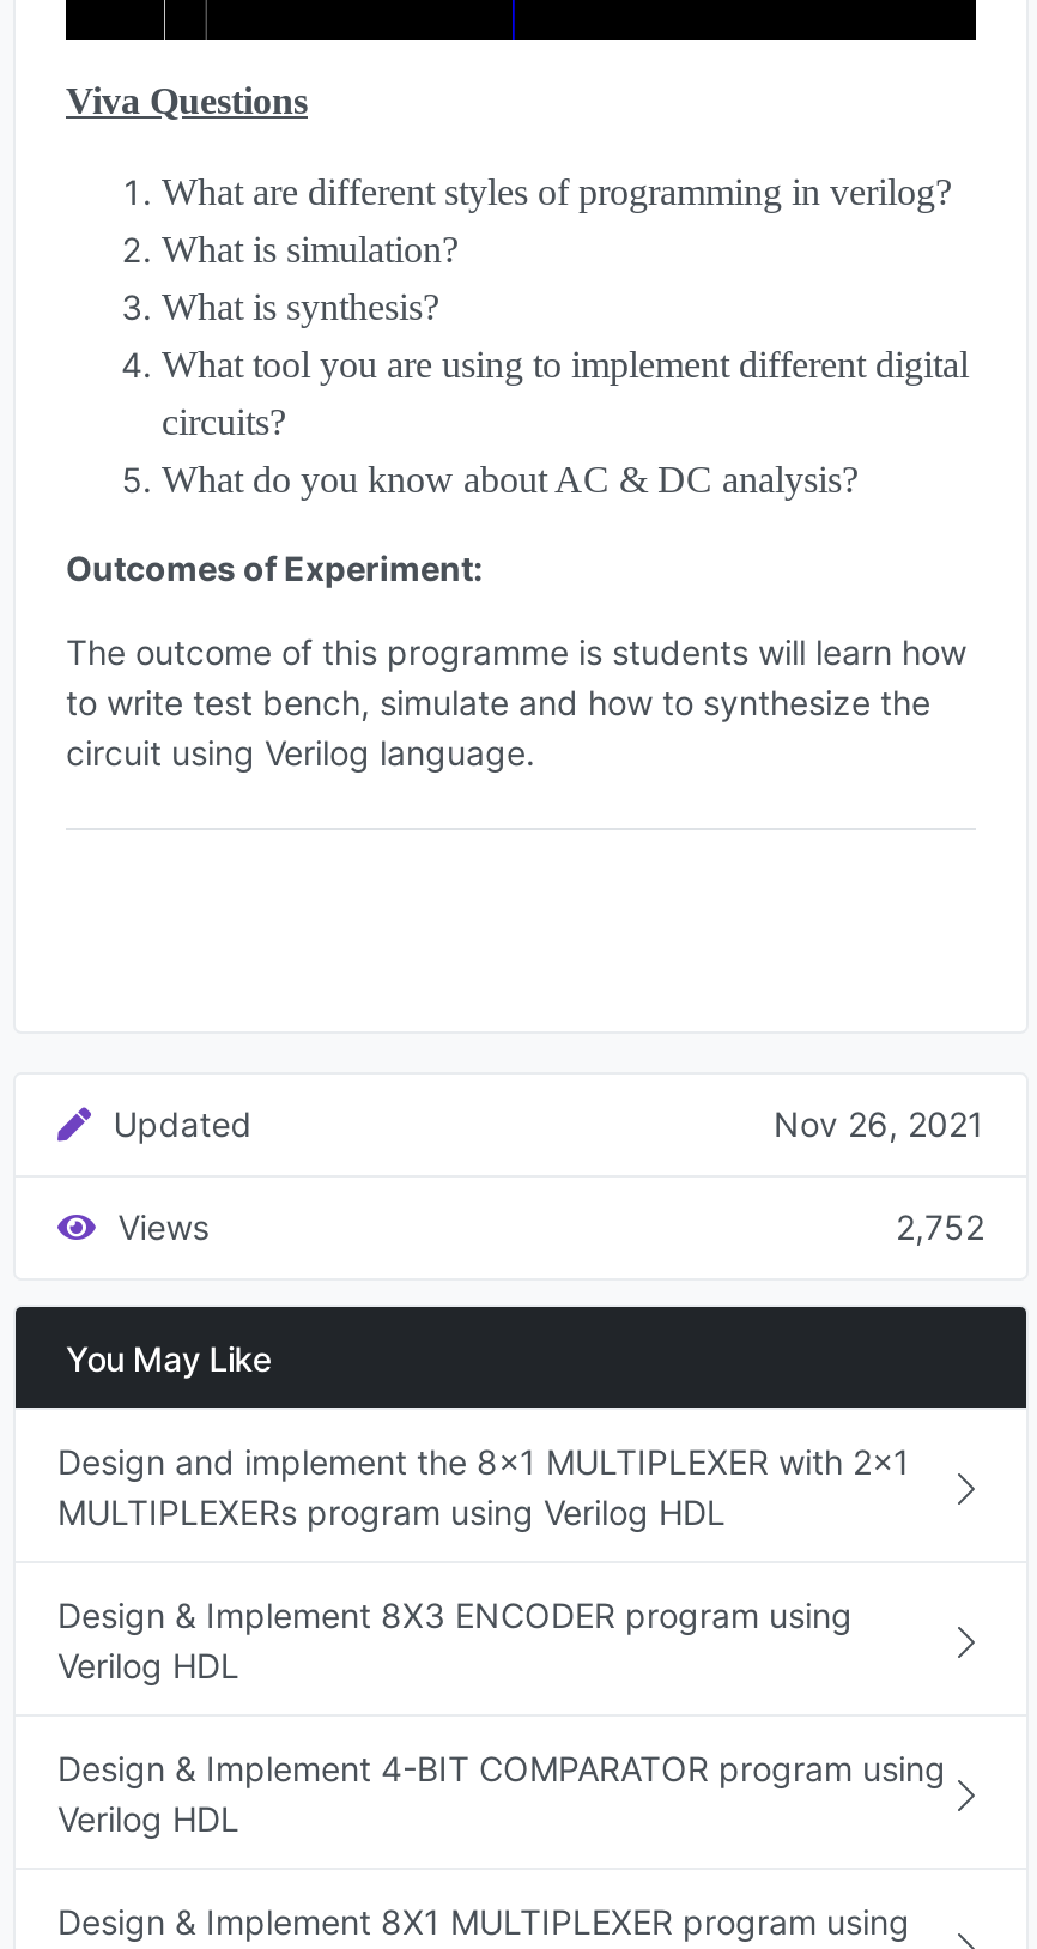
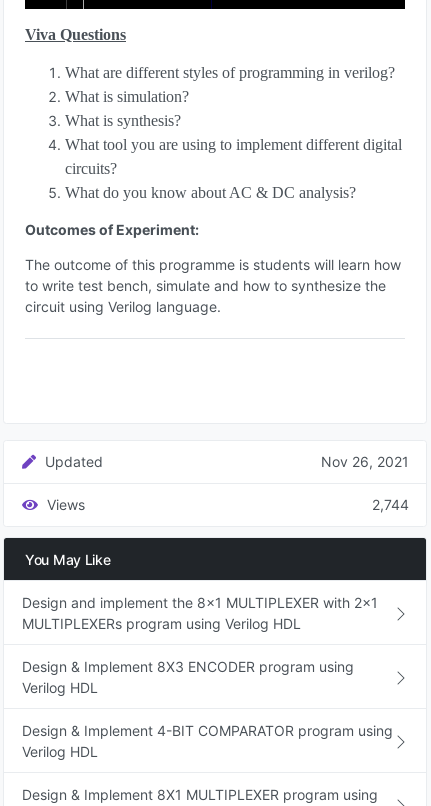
[896,1207,984,1248] 2,752 -> [371,496,408,513] 2,744

